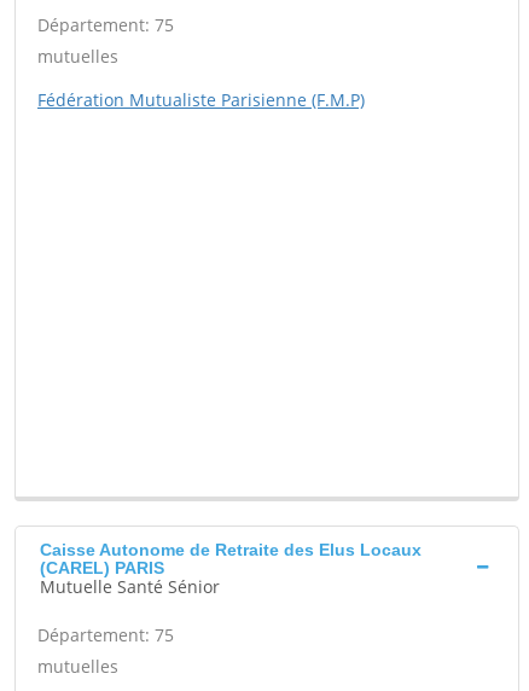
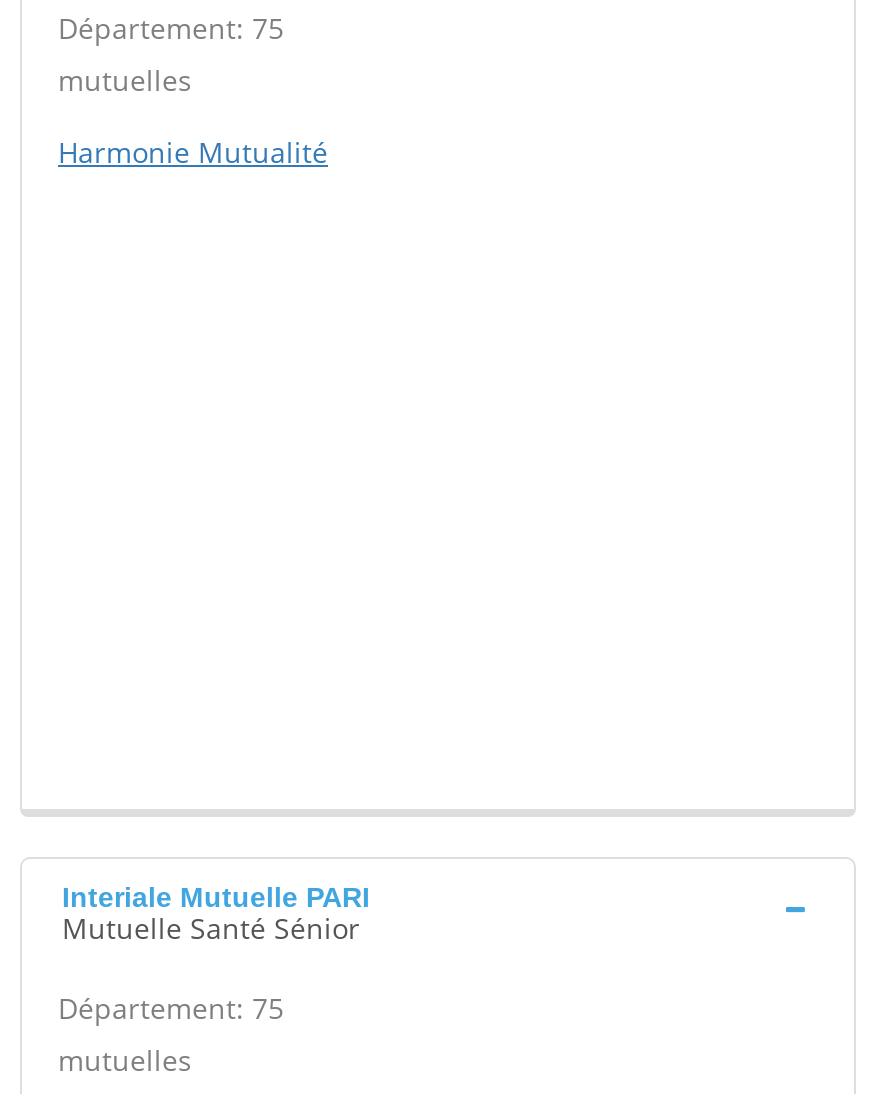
[37,88,365,111] Fédération Mutualiste Parisienne (F.M.P) -> [58,133,328,171] Harmonie Mutualité
[40,540,422,578] Caisse Autonome de Retraite des Elus Locaux | (CAREL) PARIS -> [62,881,370,913] Interiale Mutuelle PARI

